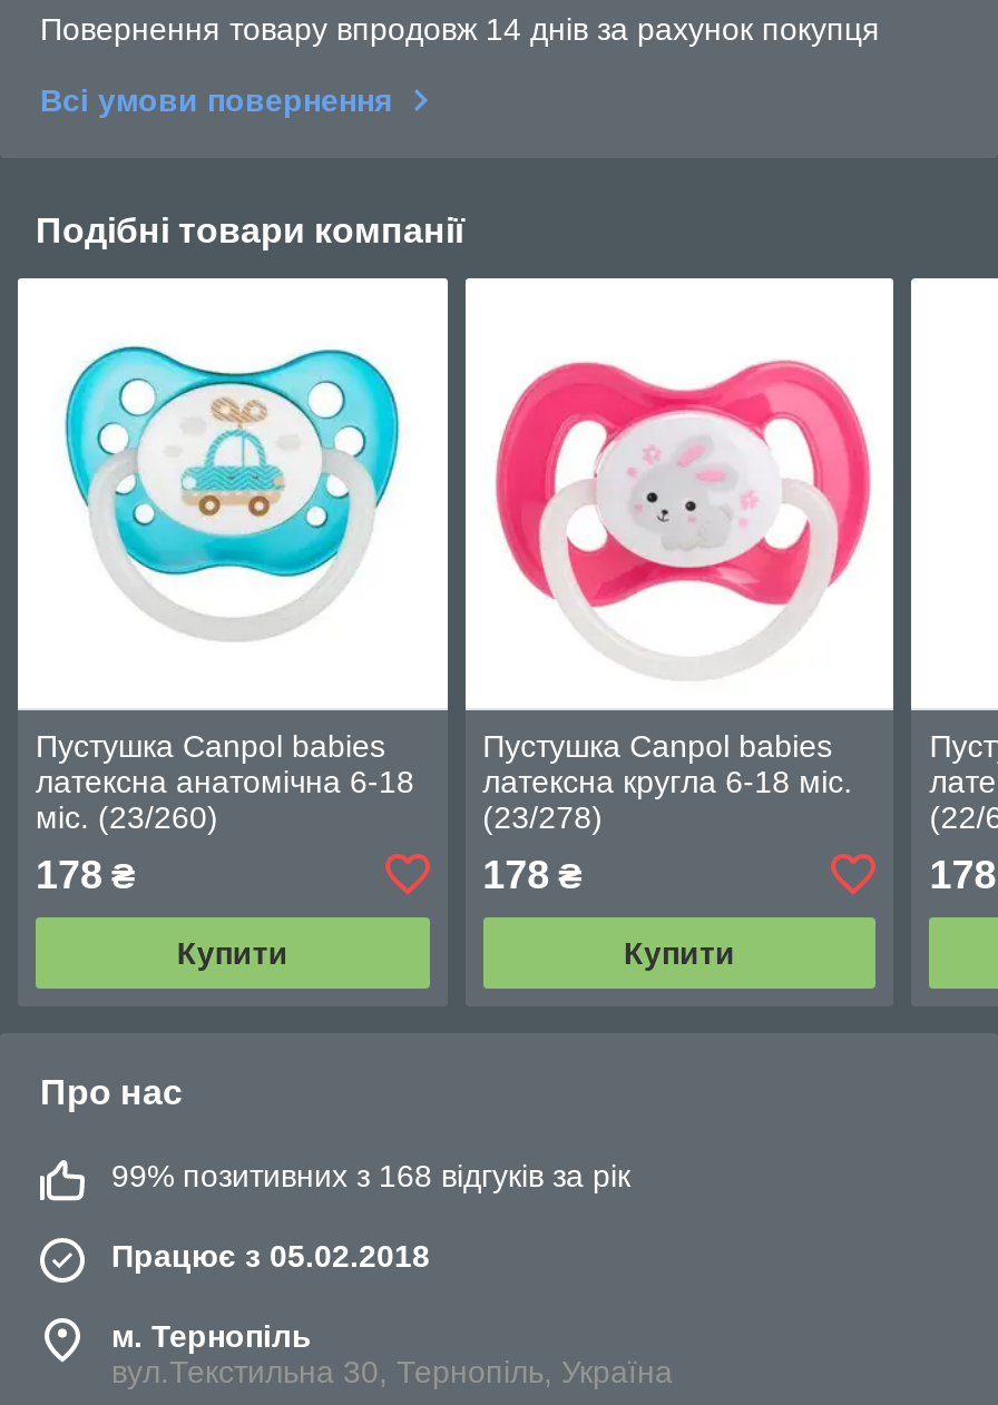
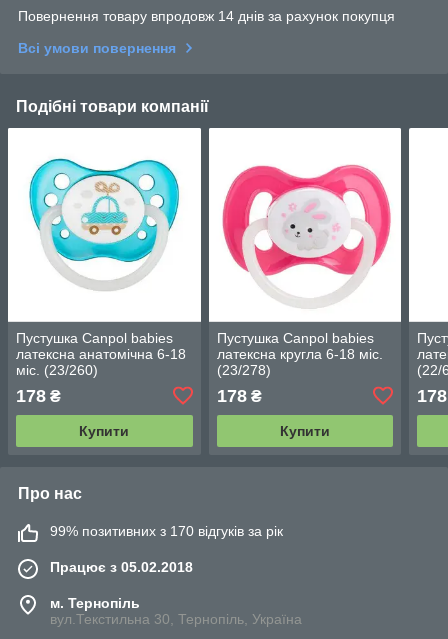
[111,1157,630,1193] 99% позитивних з 168 відгуків за рік -> [50,523,283,539] 99% позитивних з 170 відгуків за рік

